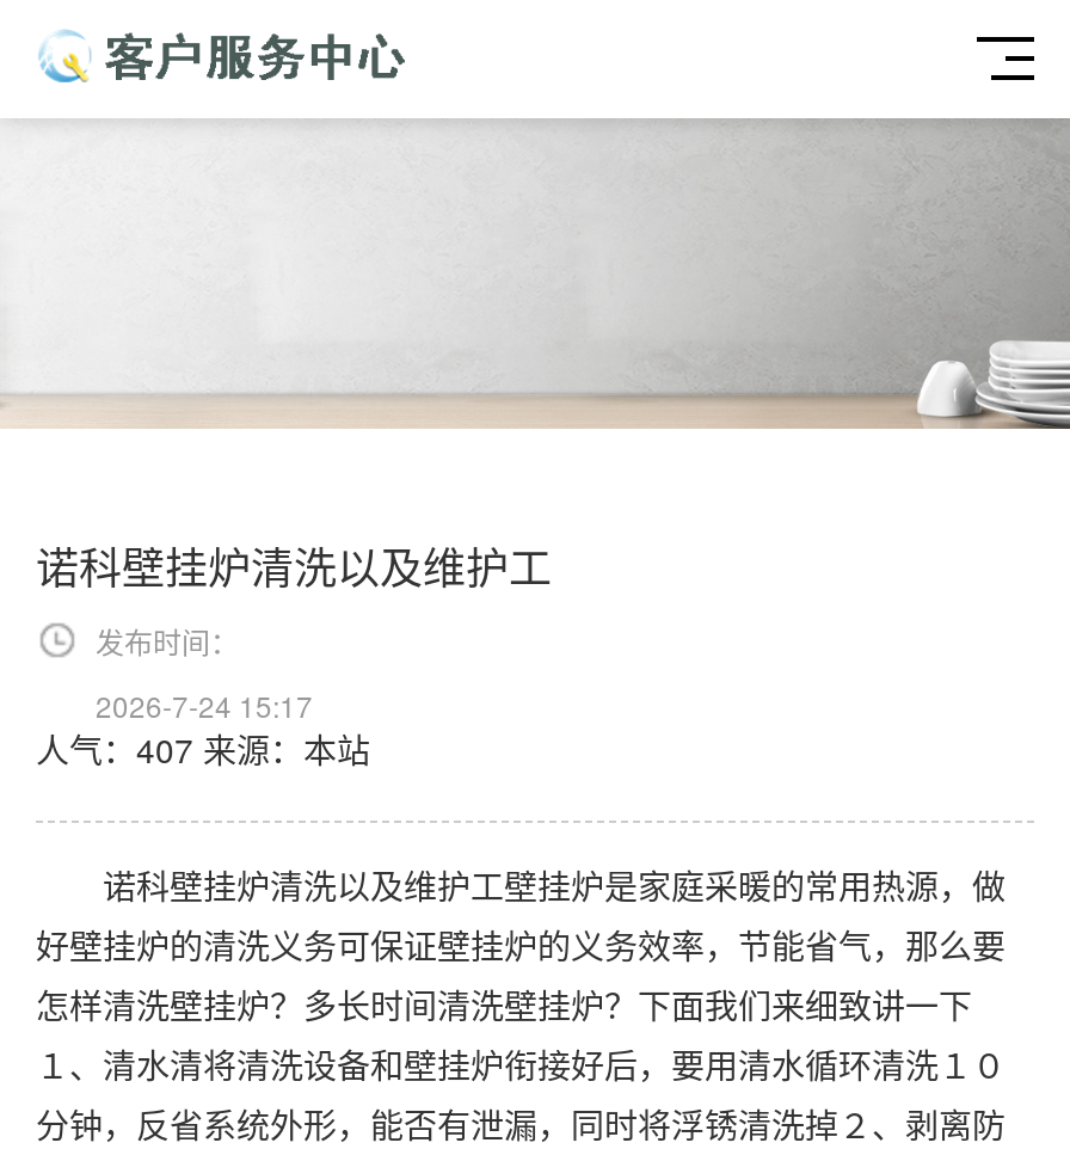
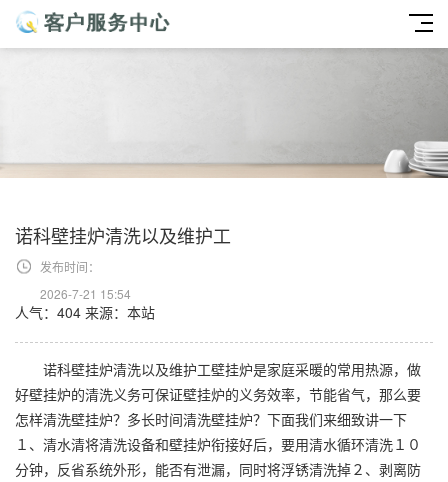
[96,684,313,725] 2026-7-24 15:17 -> [40,285,131,302] 2026-7-21 15:54
[36,725,370,773] 人气：407来源：本站 -> [15,302,155,322] 人气：404来源：本站

